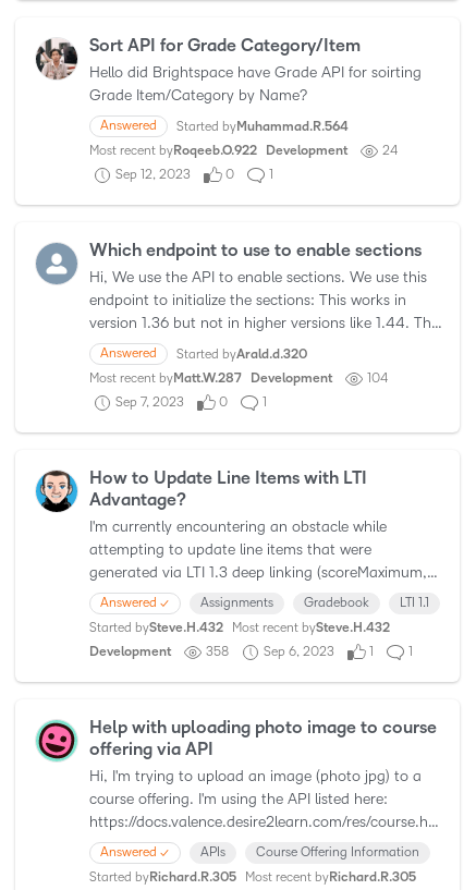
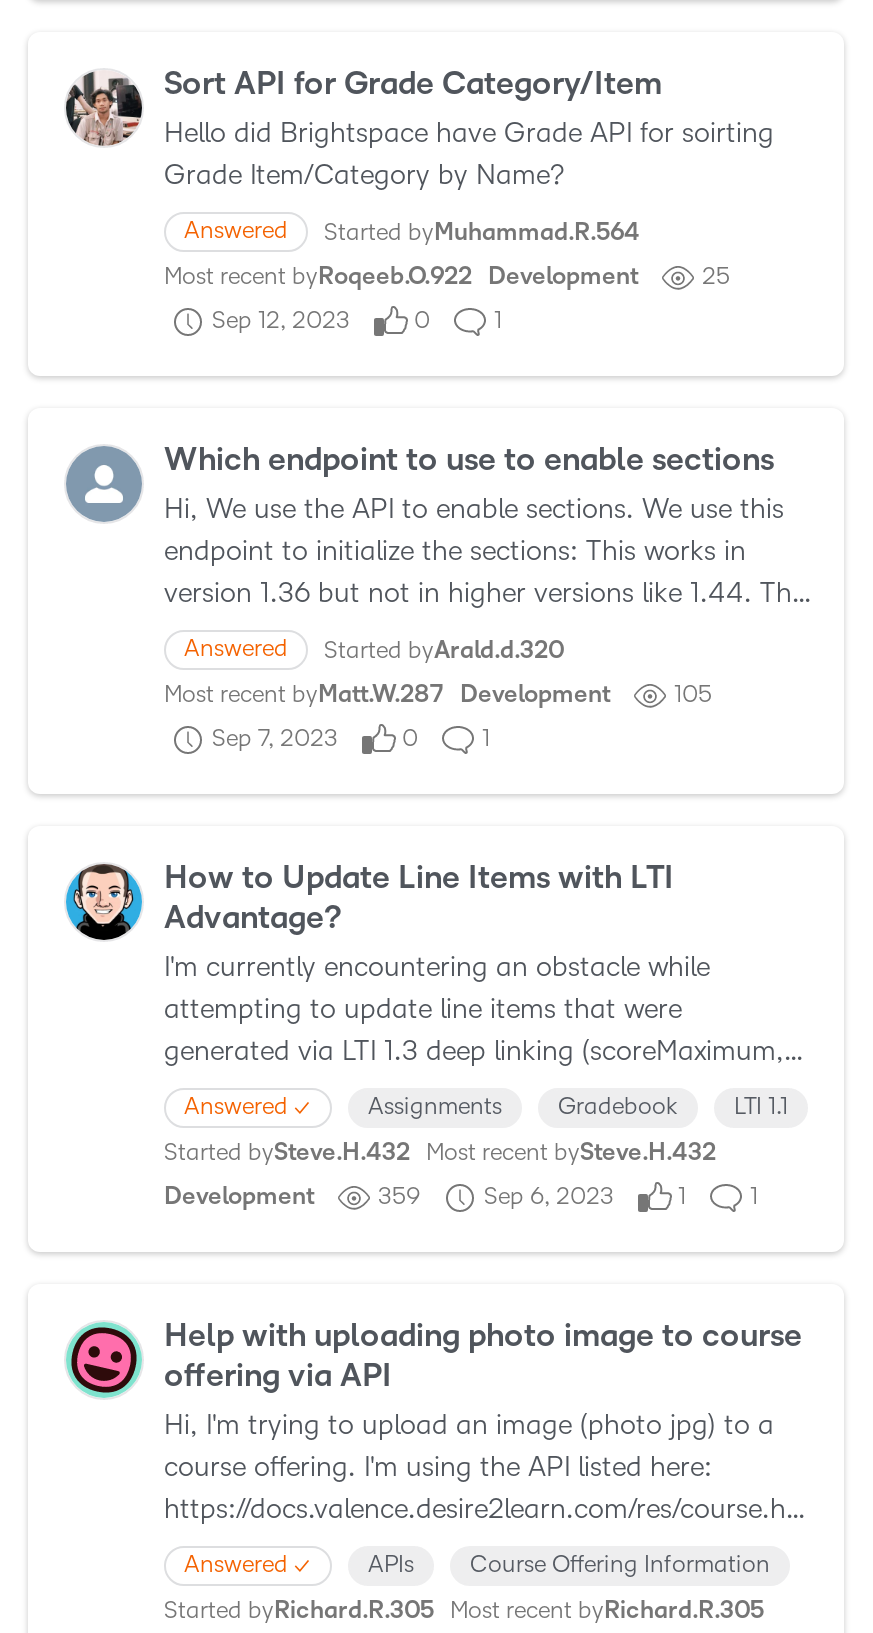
[382,144,399,158] 24 -> [702,264,730,290] 25
[367,371,389,386] 104 -> [674,682,712,708] 105
[206,645,229,659] 358 -> [378,1184,420,1210] 359

